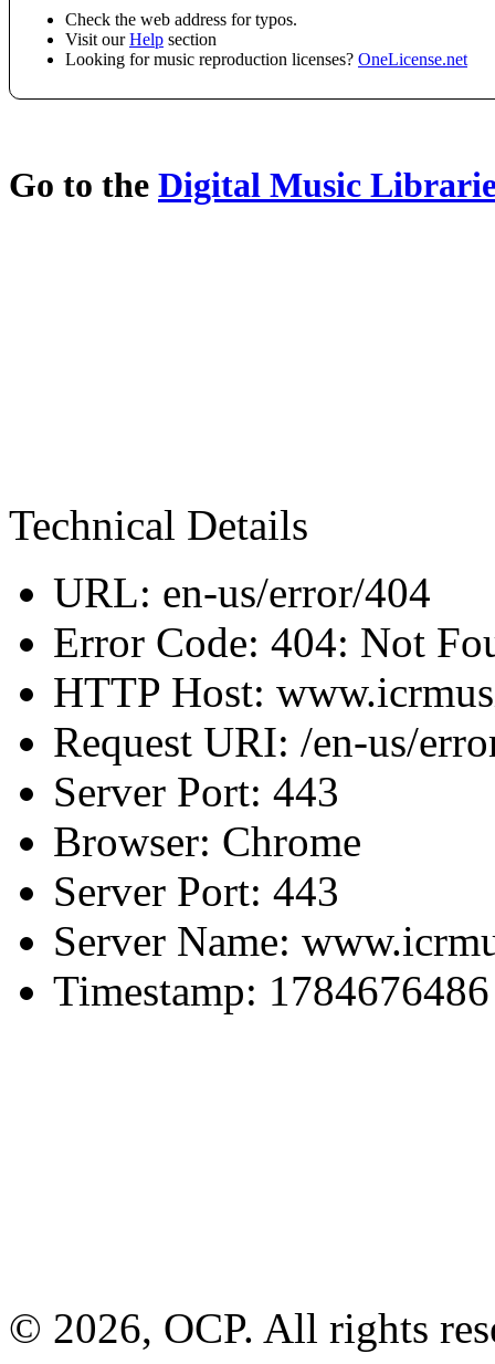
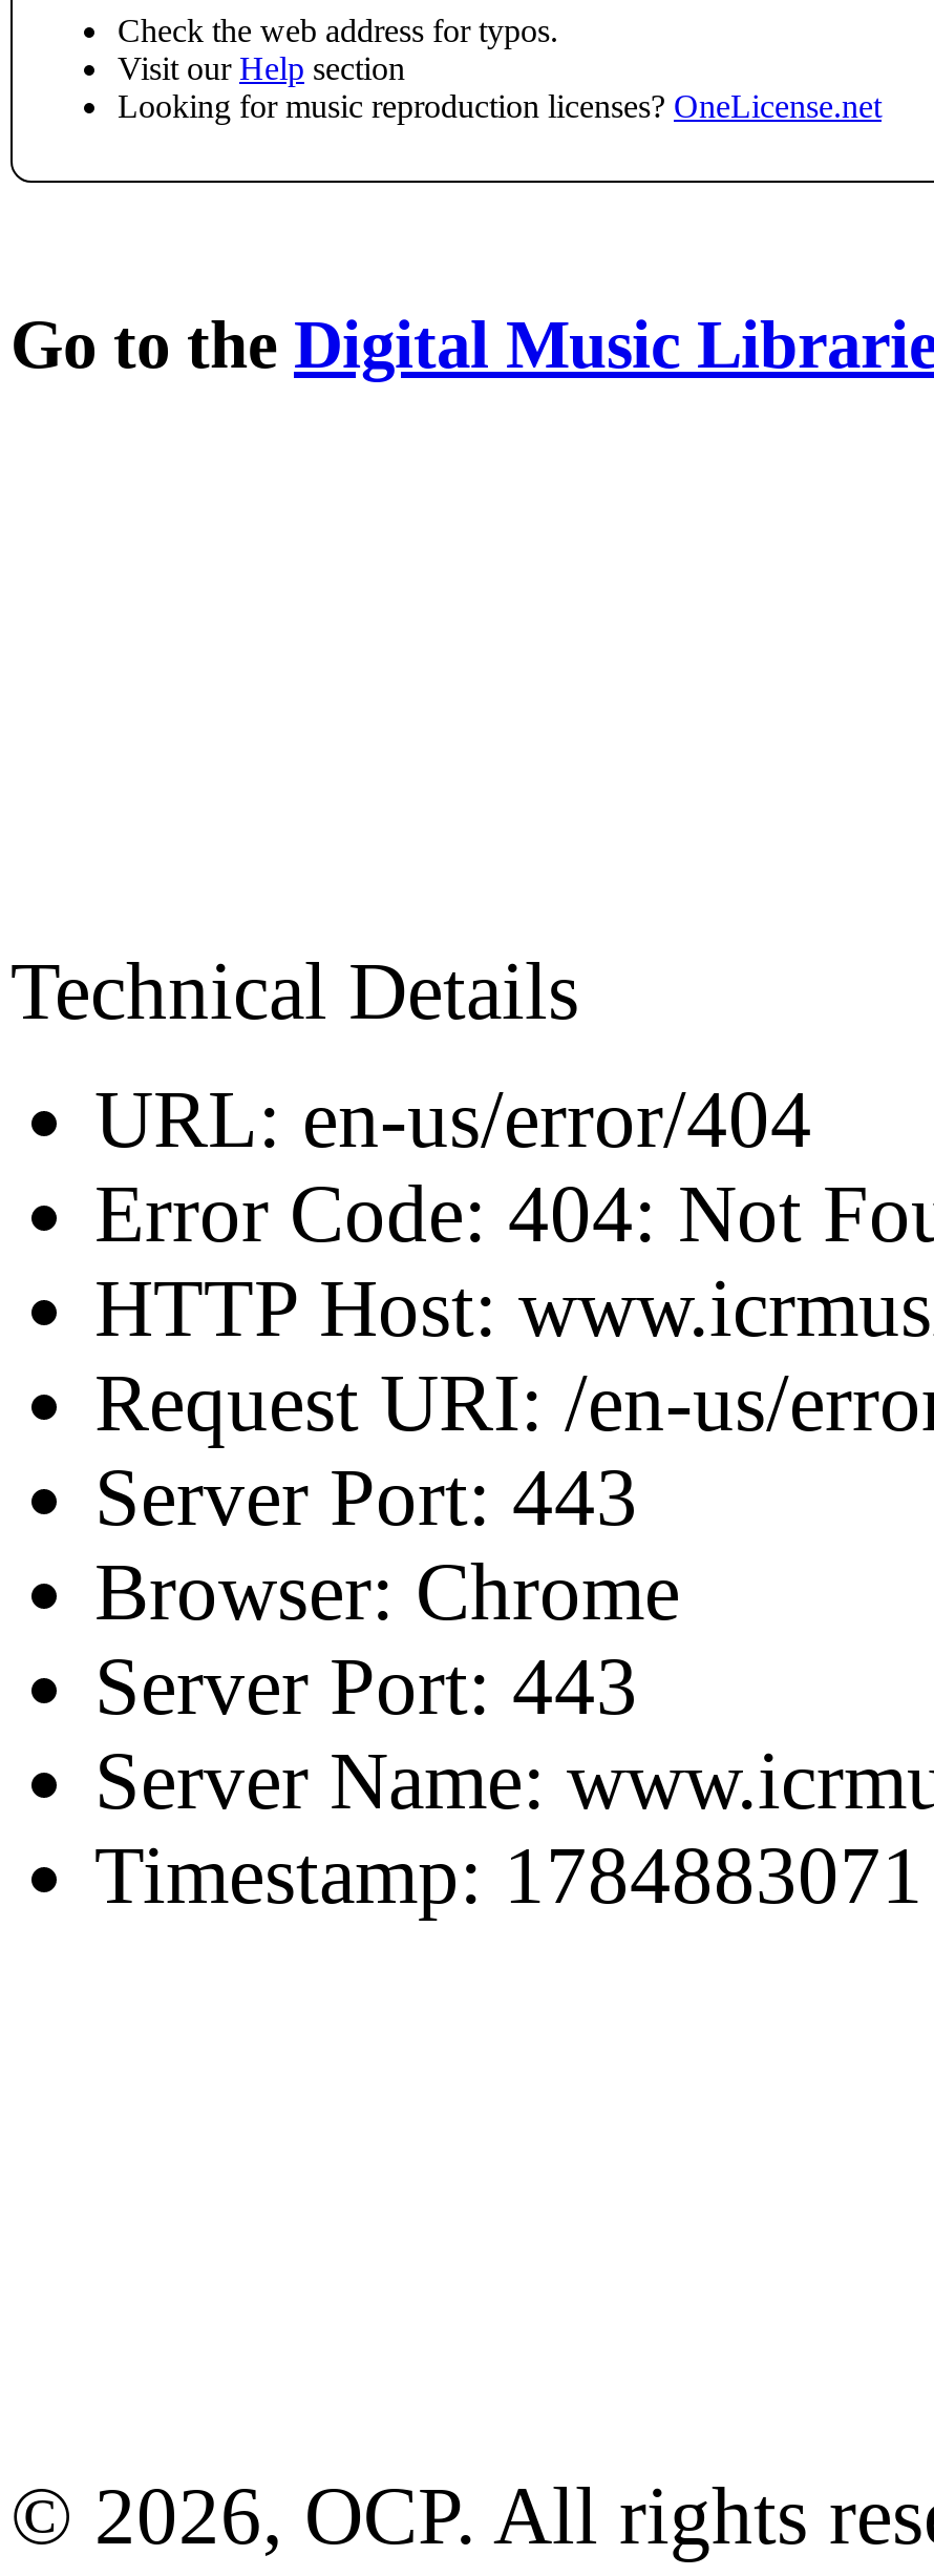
[53,967,489,1015] Timestamp: 1784676486 -> [94,1830,924,1920] Timestamp: 1784883071

